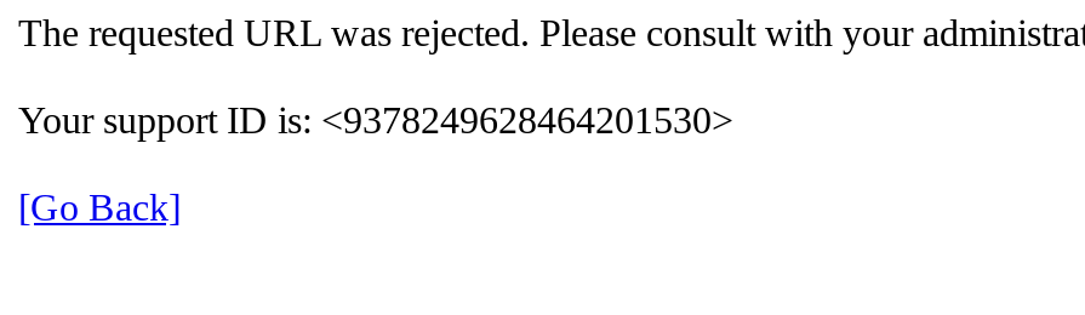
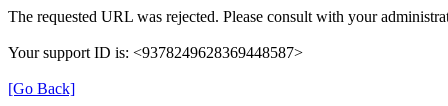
[18,99,733,141] Your support ID is: <9378249628464201530> -> [8,44,303,61] Your support ID is: <9378249628369448587>

